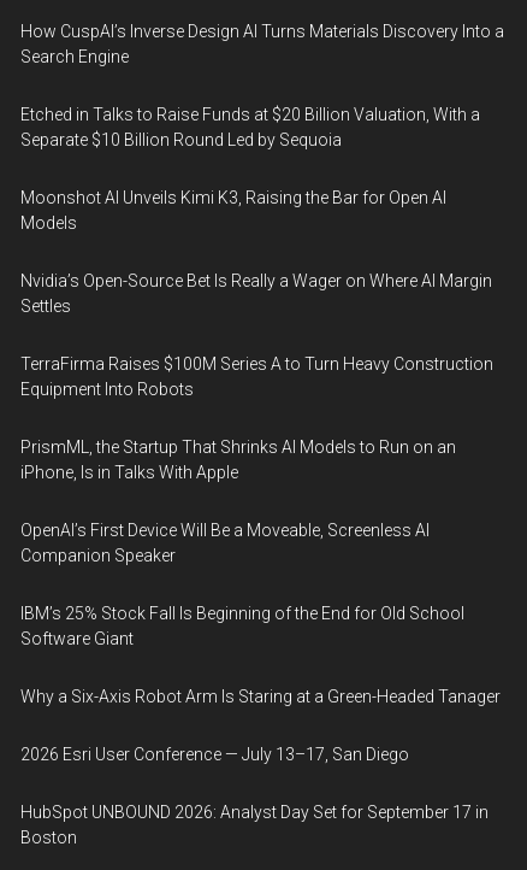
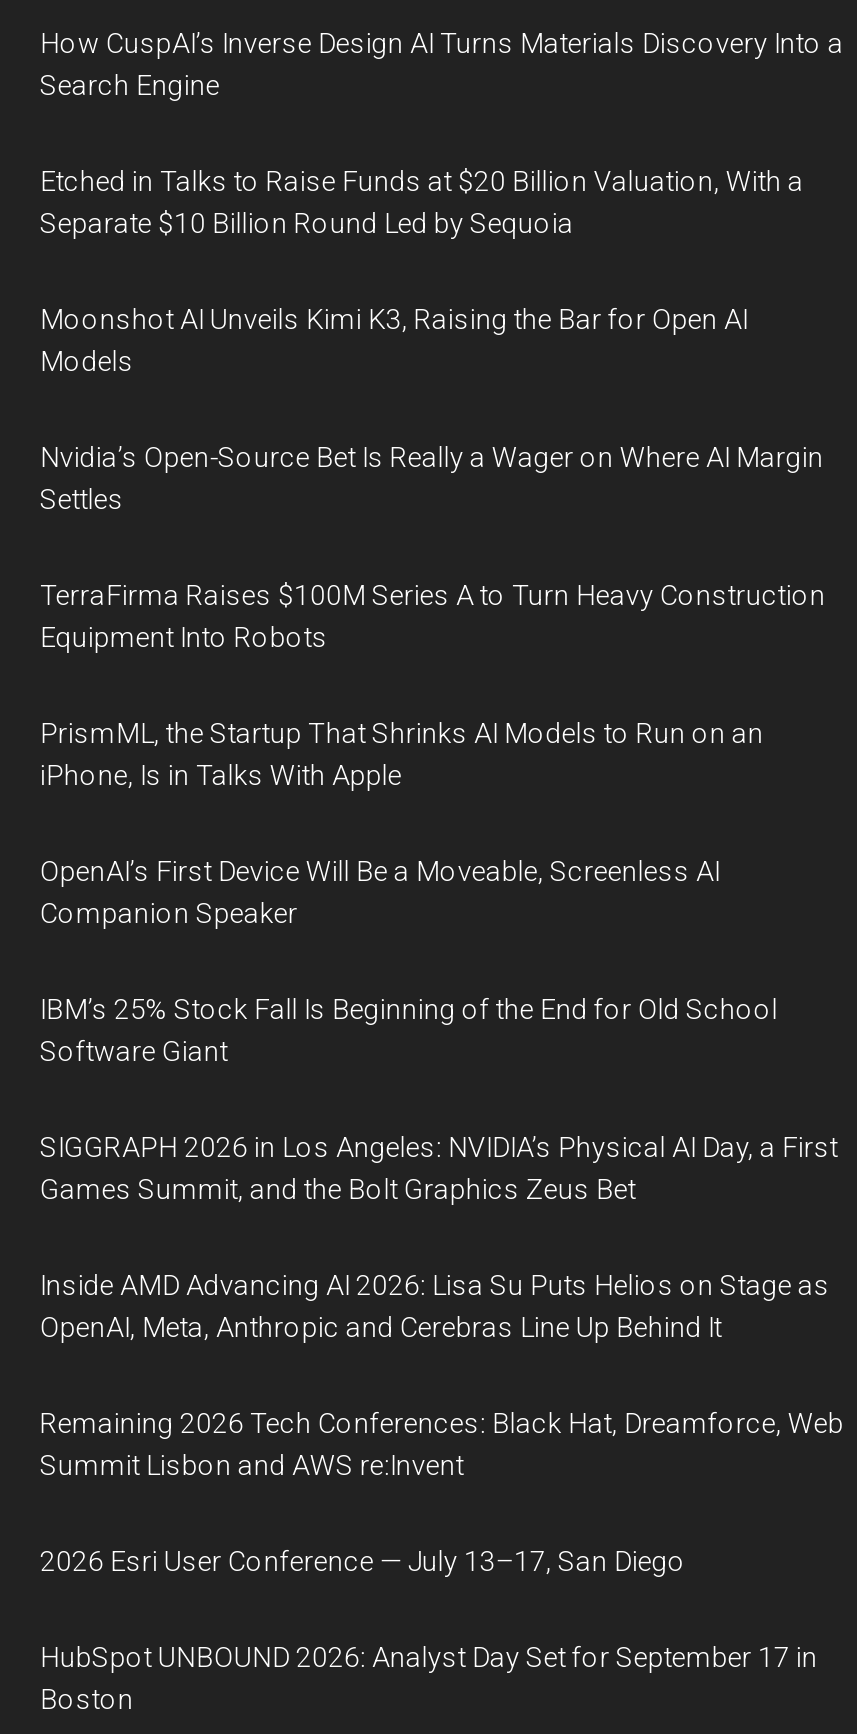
[21,687,501,706] Why a Six-Axis Robot Arm Is Staring at a Green-Headed Tanager -> [40,1131,844,1481] SIGGRAPH 2026 in Los Angeles: NVIDIA’s Physical AI Day, a First | Games Summit, and the Bolt Graphics Zeus Bet | Inside AMD Advancing AI 2026: Lisa Su Puts Helios on Stage as | OpenAI, Meta, Anthropic and Cerebras Line Up Behind It | Remaining 2026 Tech Conferences: Black Hat, Dreamforce, Web | Summit Lisbon and AWS re:Invent

